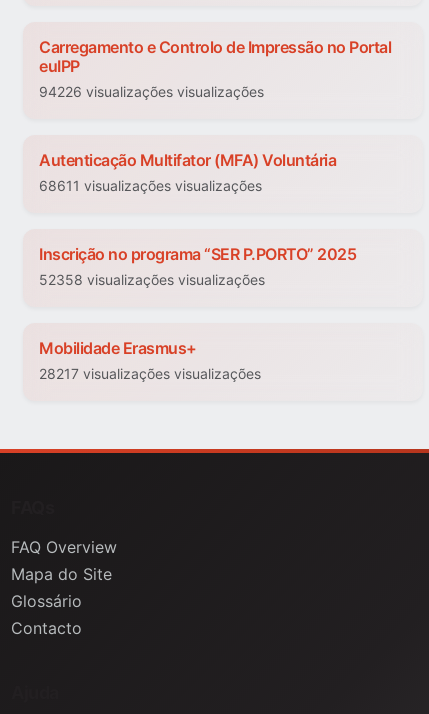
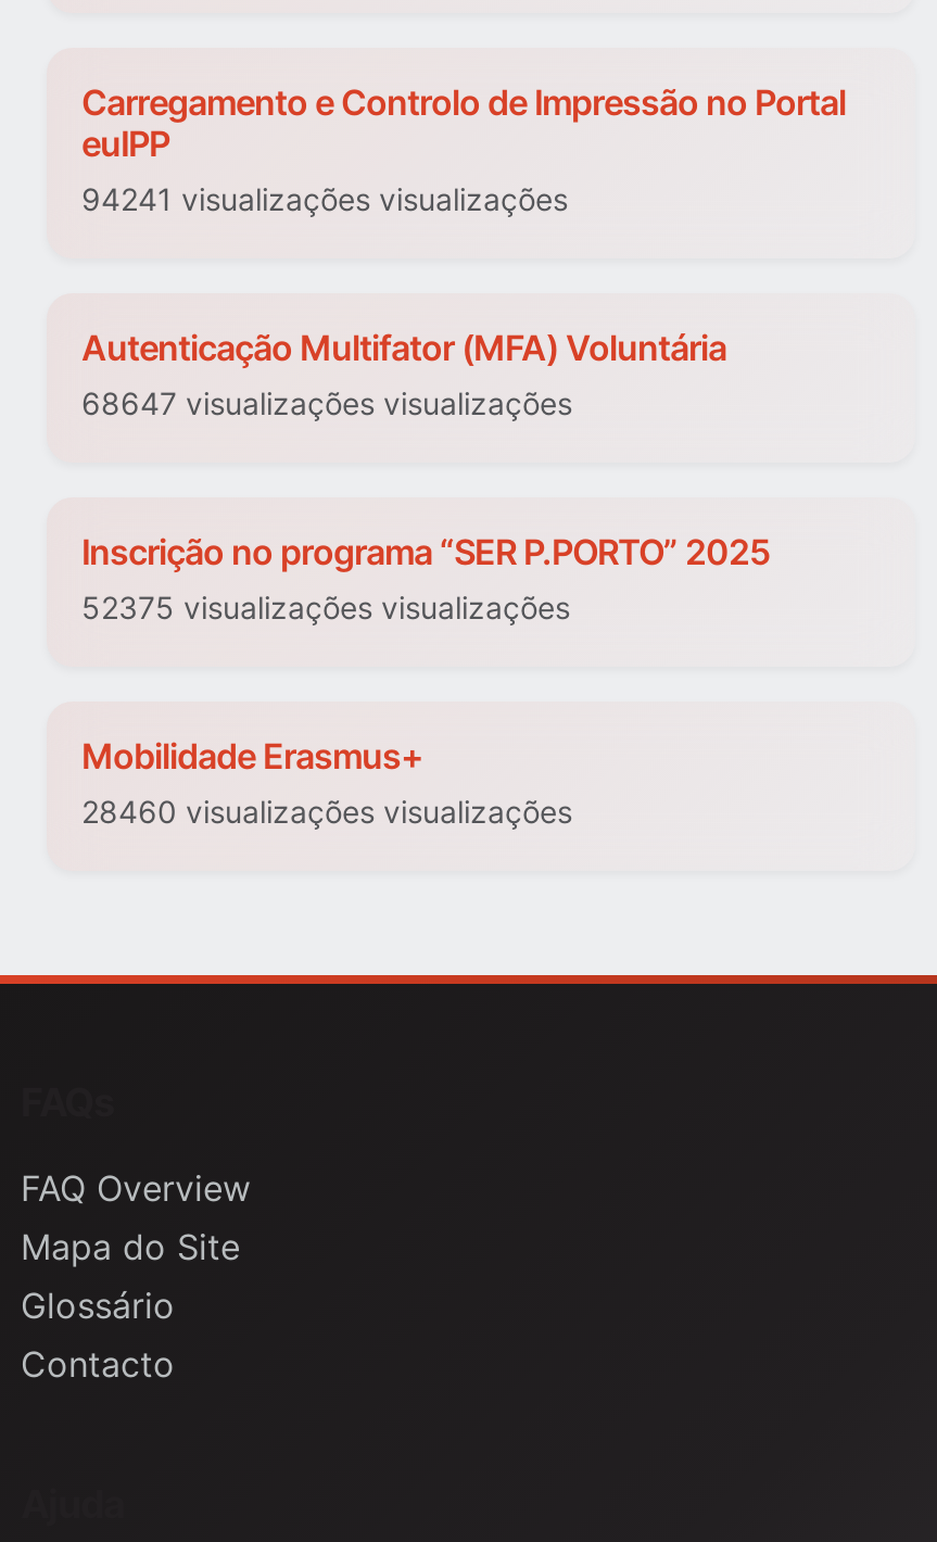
[39,83,264,100] 94226 visualizações visualizações -> [81,181,568,218] 94241 visualizações visualizações
[39,177,262,194] 68611 visualizações visualizações -> [81,386,572,422] 68647 visualizações visualizações
[39,271,265,288] 52358 visualizações visualizações -> [81,590,570,627] 52375 visualizações visualizações
[39,365,261,382] 28217 visualizações visualizações -> [81,794,572,831] 28460 visualizações visualizações

